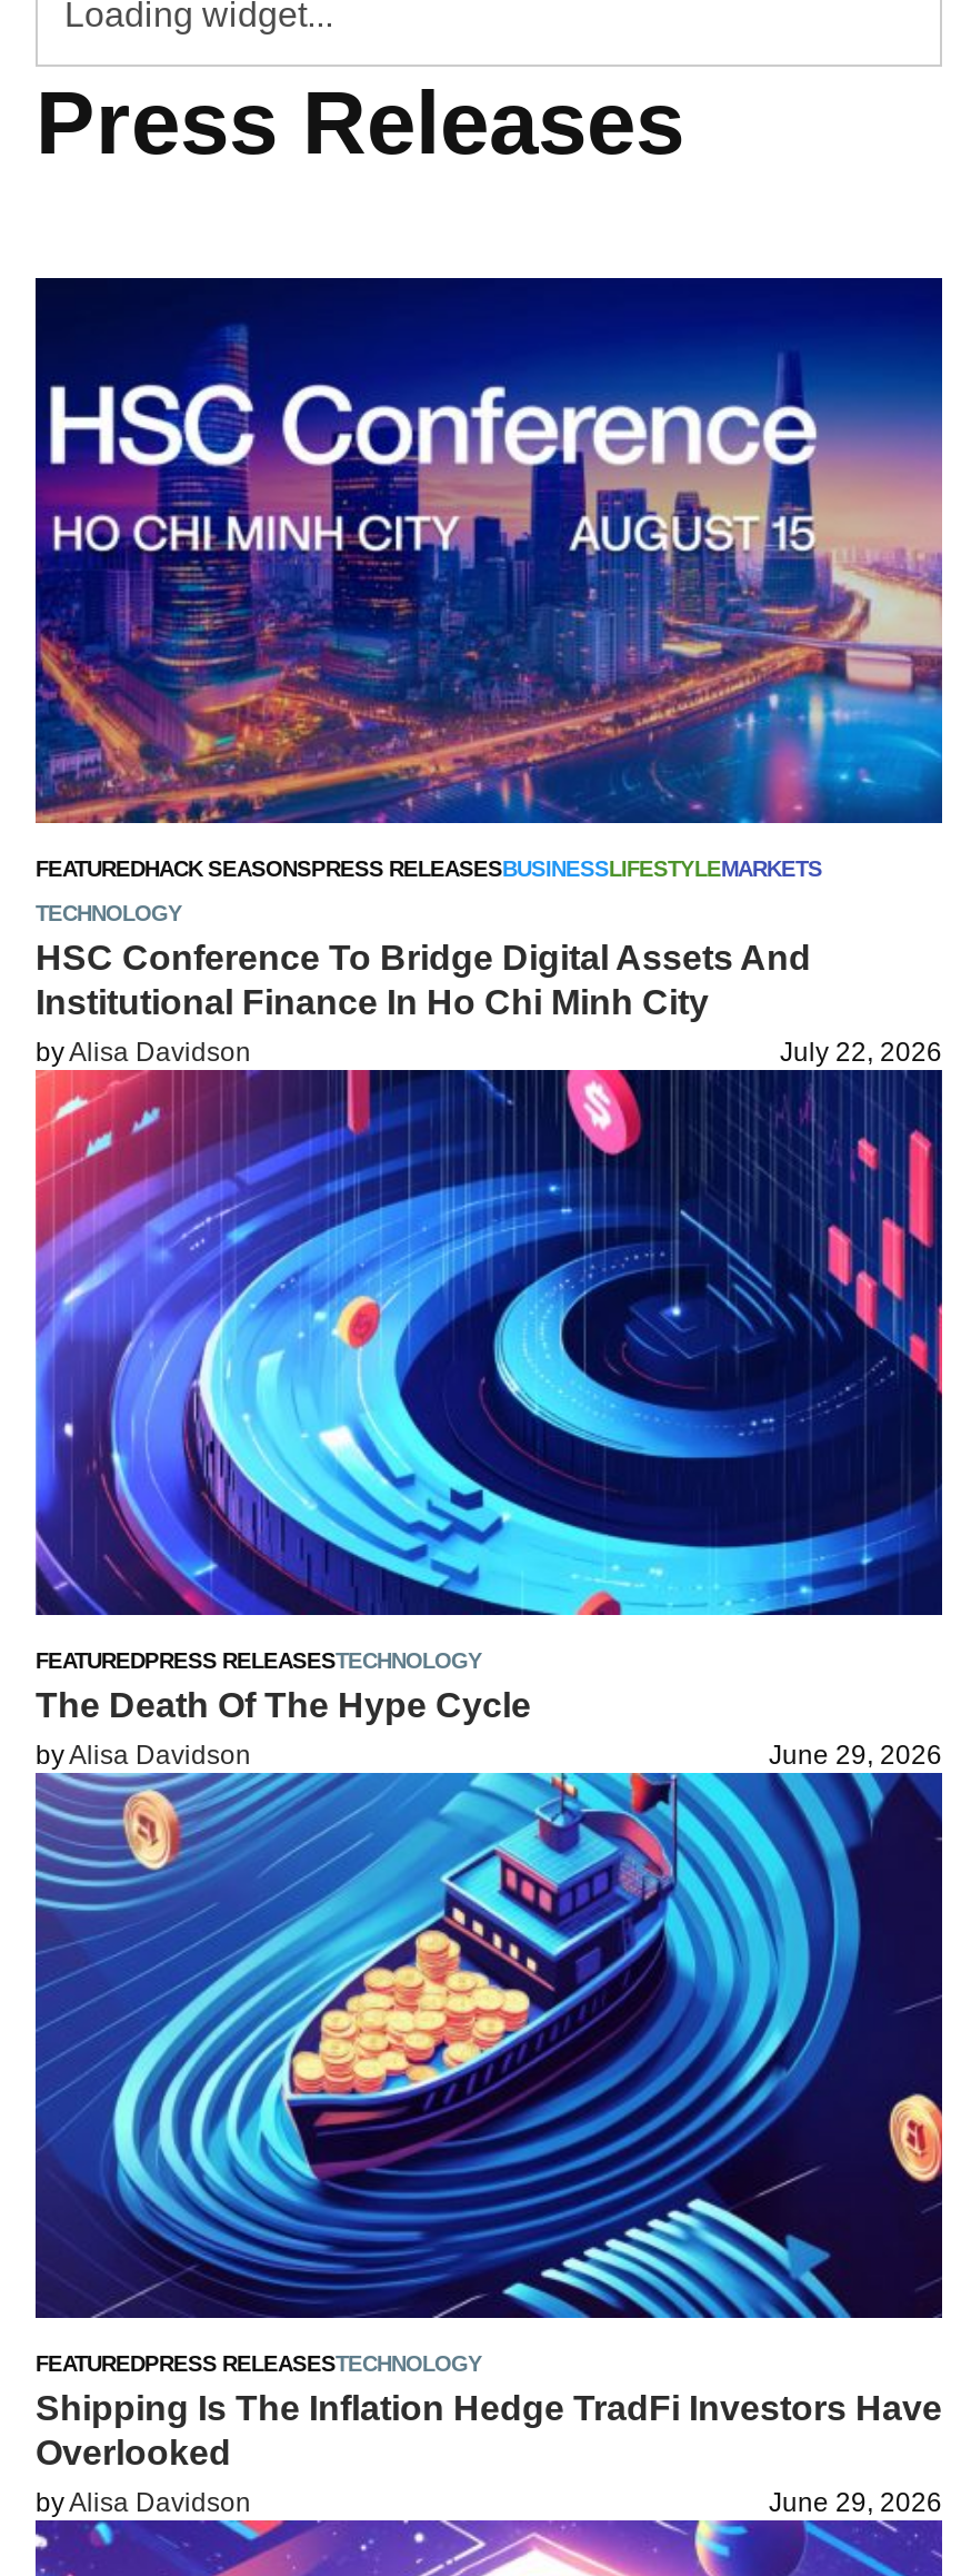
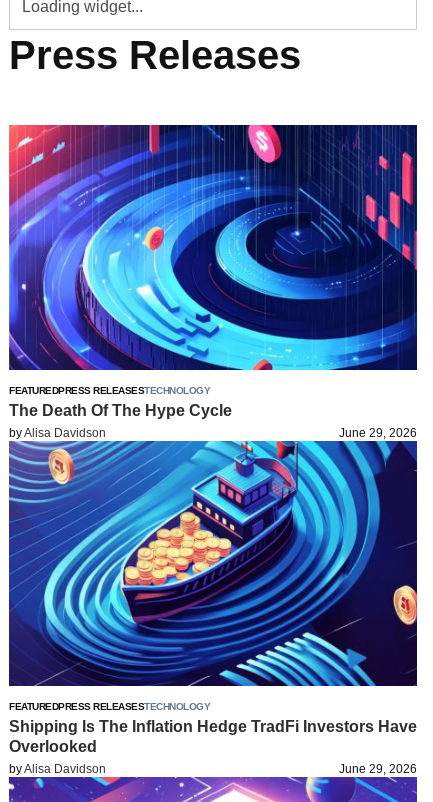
[33,276,944,1068] [image] | FEATUREDHACK SEASONSPRESS RELEASESBUSINESSLIFESTYLEMARKETS | TECHNOLOGY | HSC Conference To Bridge Digital Assets And | Institutional Finance In Ho Chi Minh City | byAlisa Davidson | July 22, 2026 -> none

